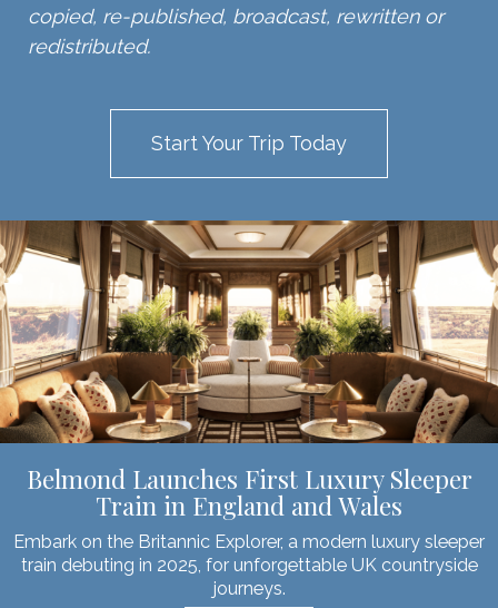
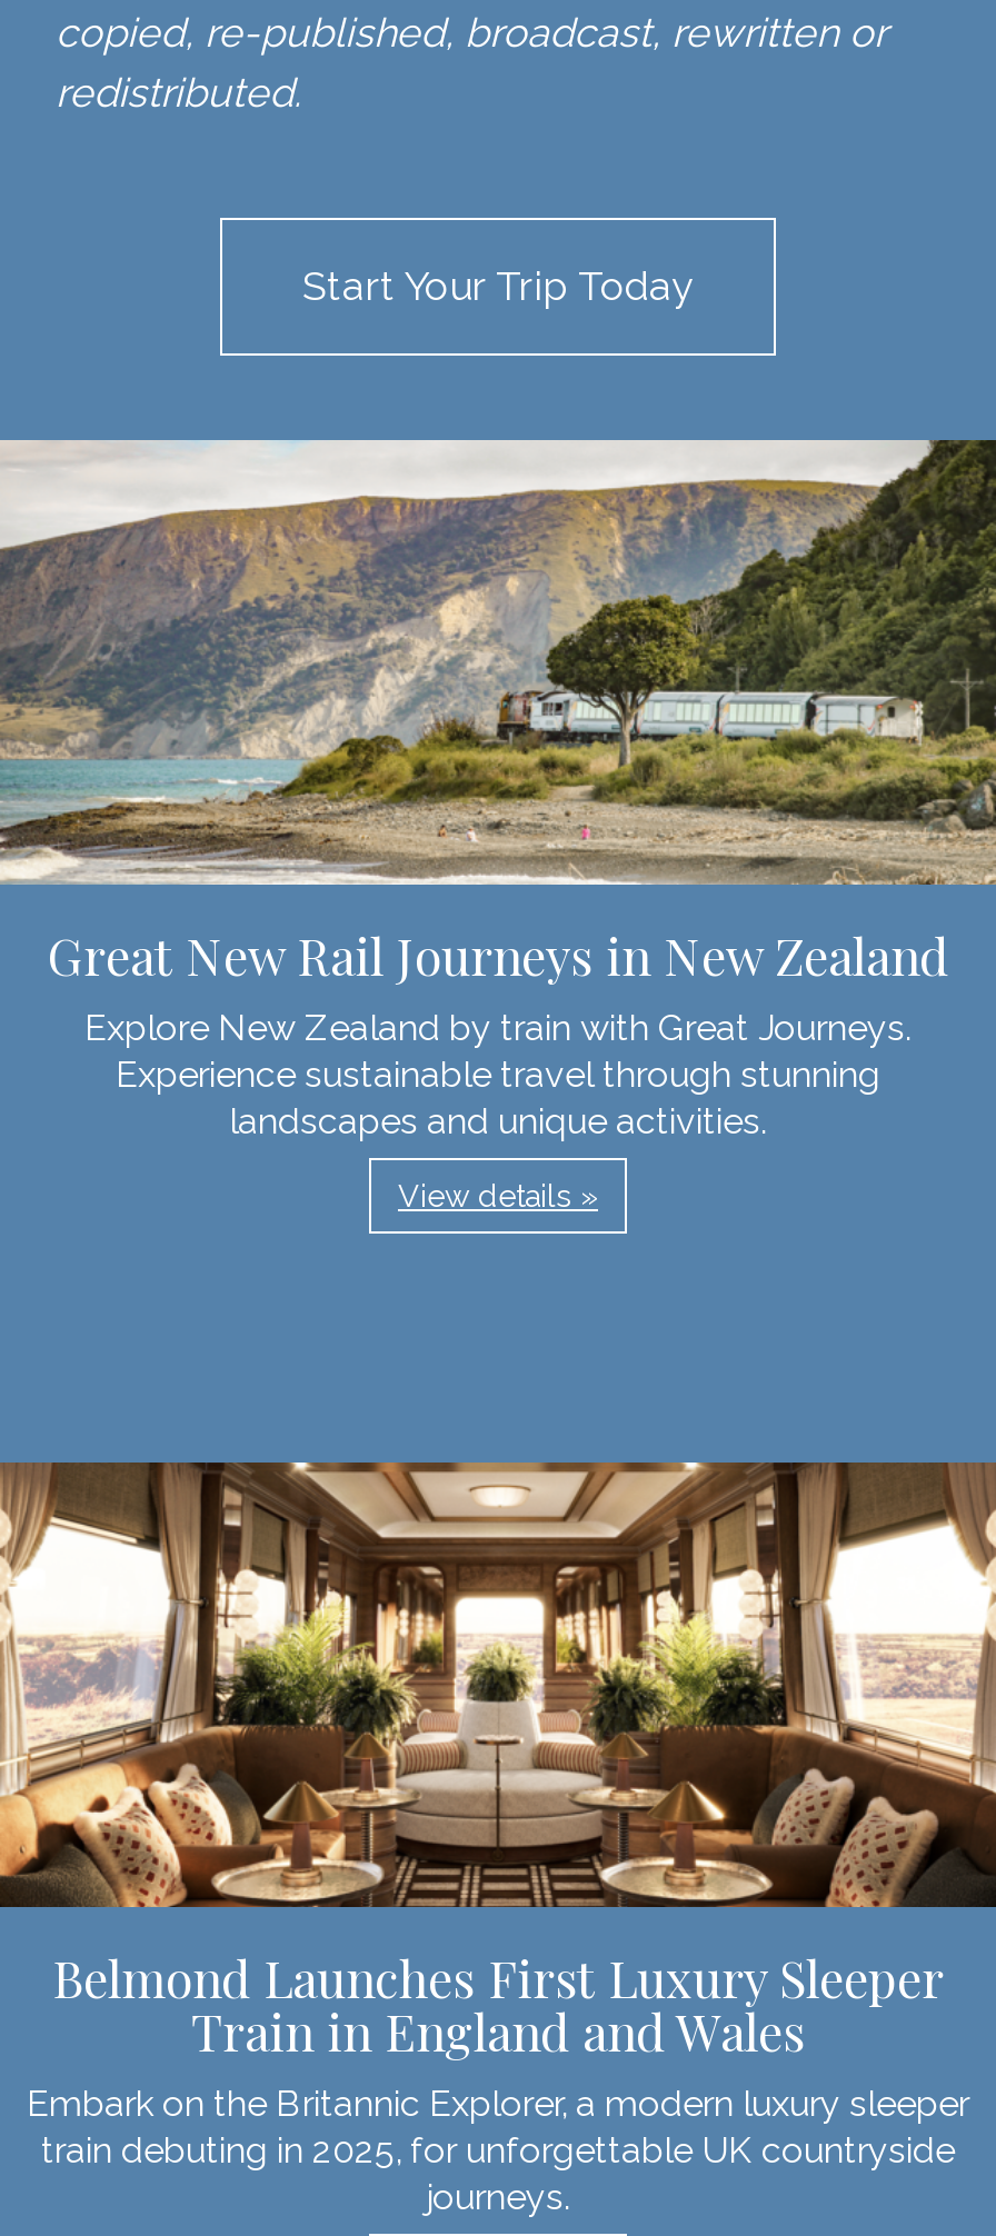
none -> [7,438,989,1214] [image] | Great New Rail Journeys in New Zealand | Explore New Zealand by train with Great Journeys. | Experience sustainable travel through stunning | landscapes and unique activities. | View details »

